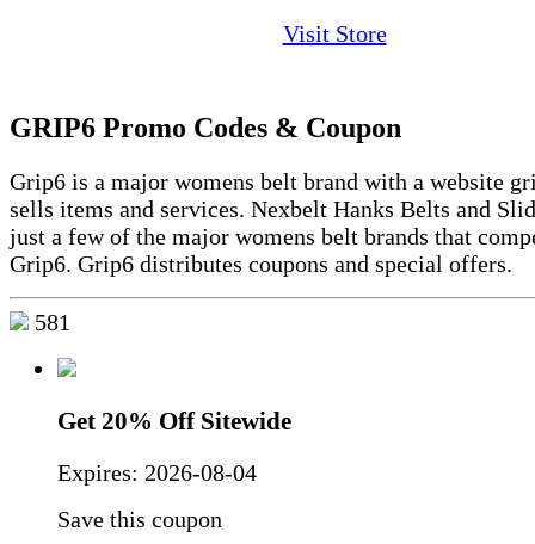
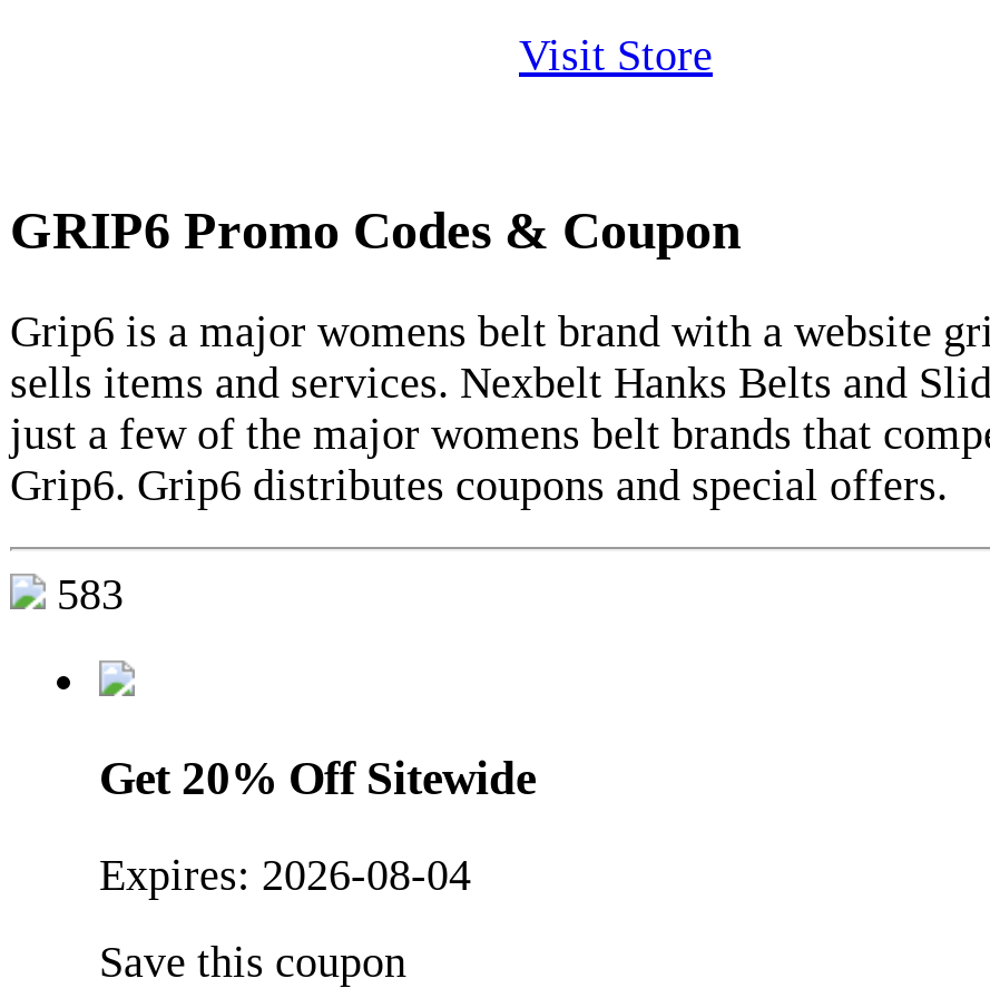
[29,309,70,335] 581 -> [46,569,124,618] 583

